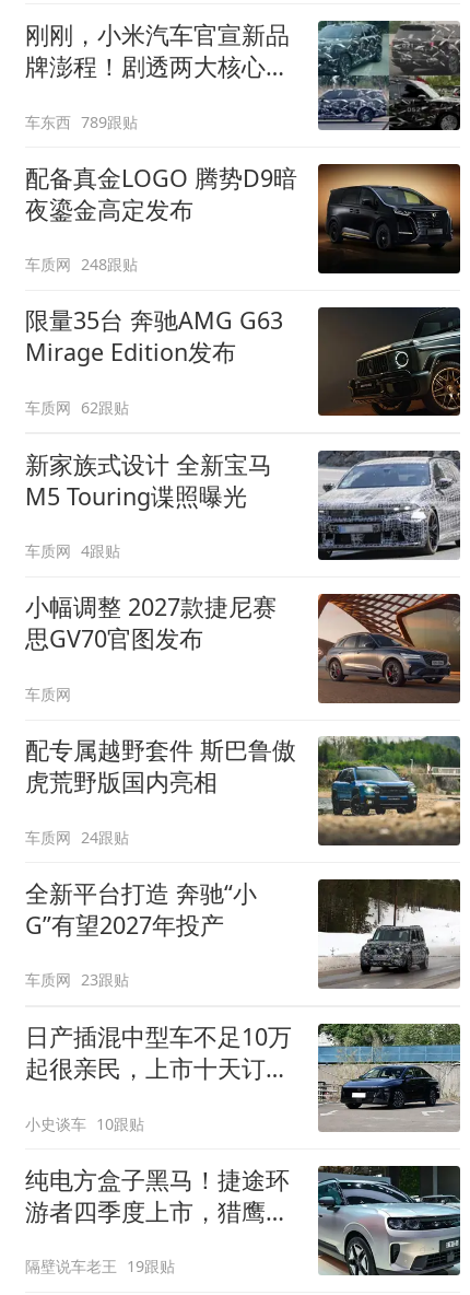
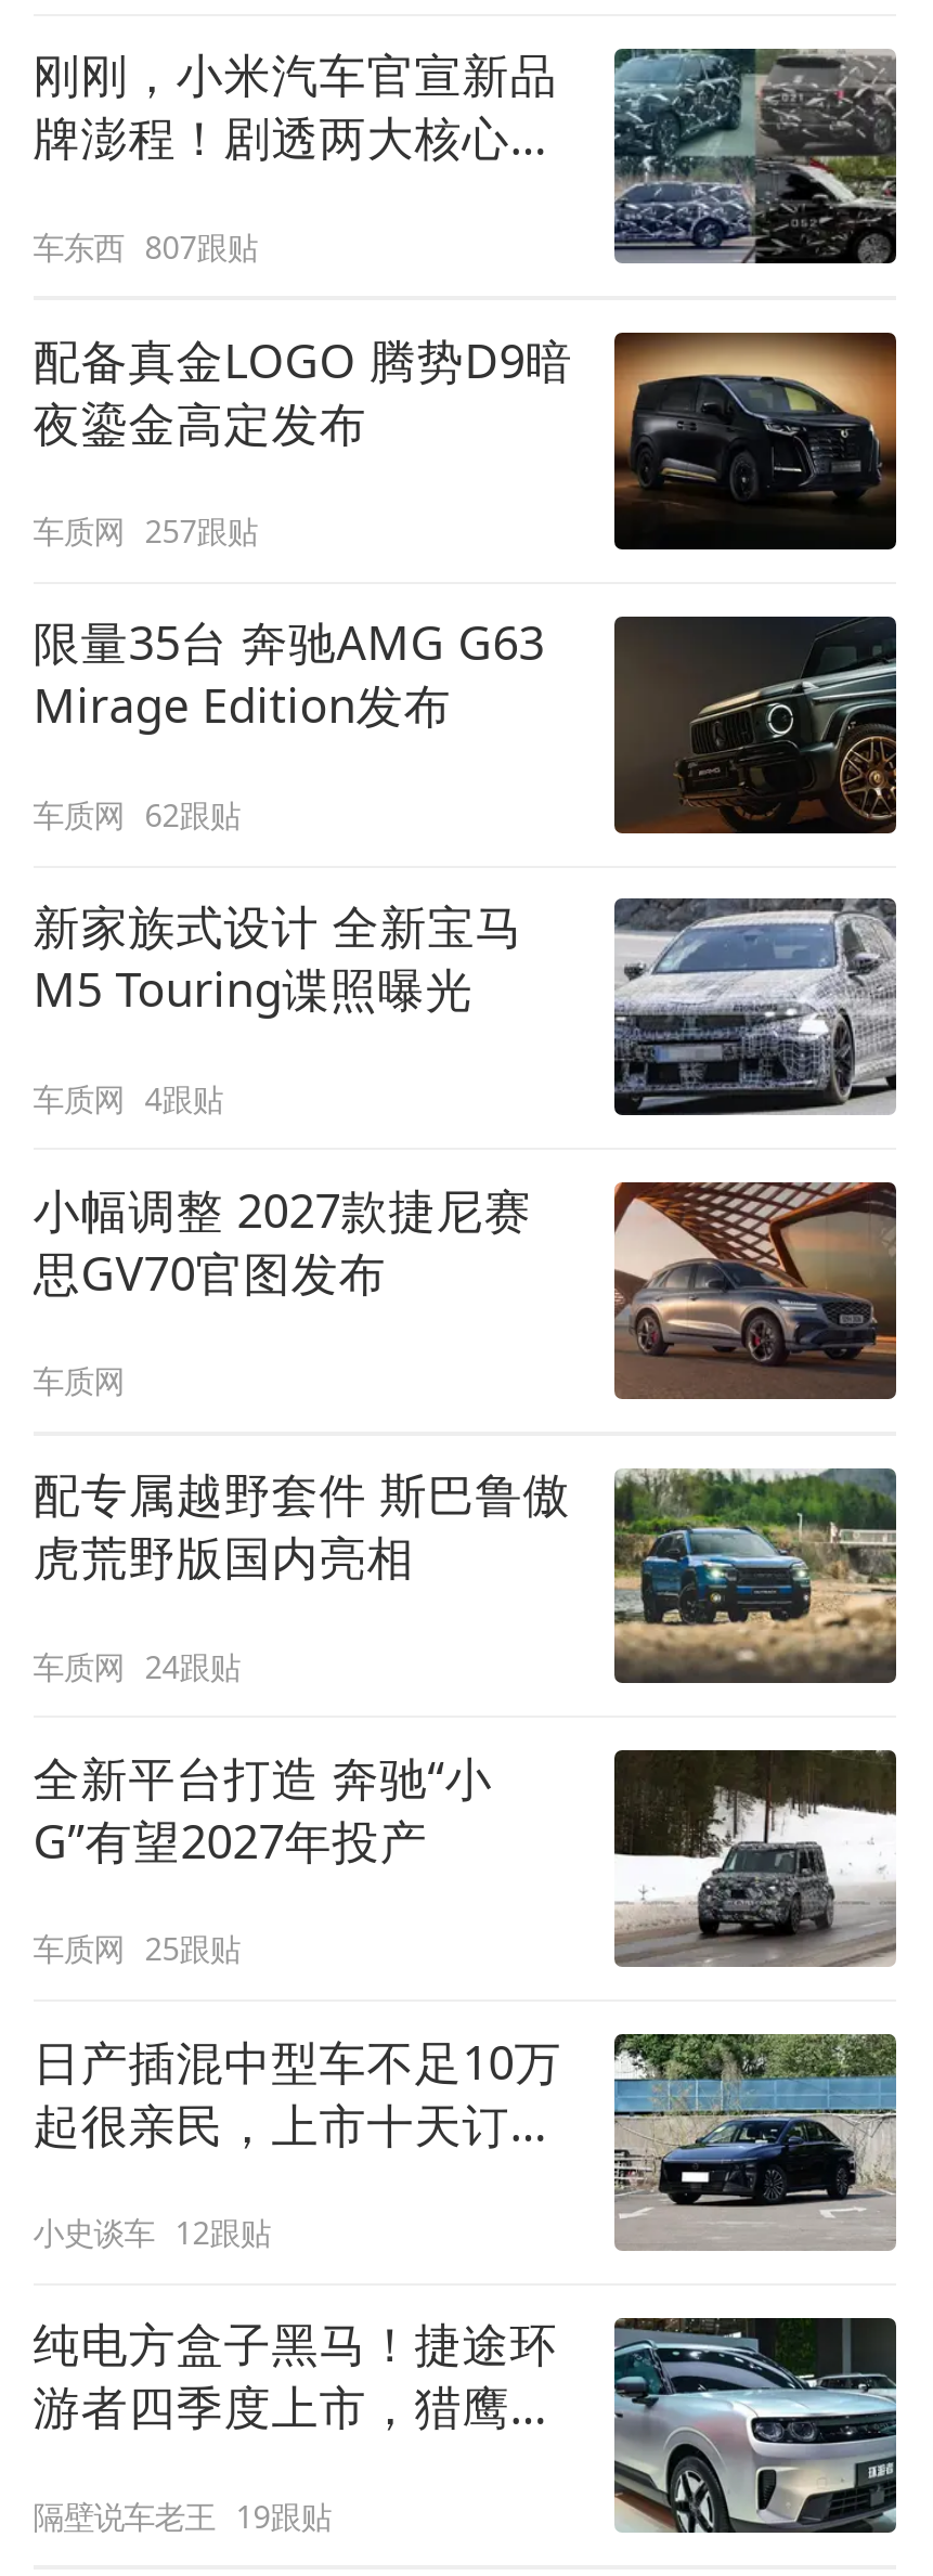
[25,111,138,132] 车东西 789跟贴 -> [33,225,257,267] 车东西 807跟贴
[25,254,138,275] 车质网 248跟贴 -> [33,511,257,552] 车质网 257跟贴
[25,969,129,990] 车质网 23跟贴 -> [33,1928,240,1970] 车质网 25跟贴
[25,1113,145,1134] 小史谈车 10跟贴 -> [33,2211,270,2253] 小史谈车 12跟贴

